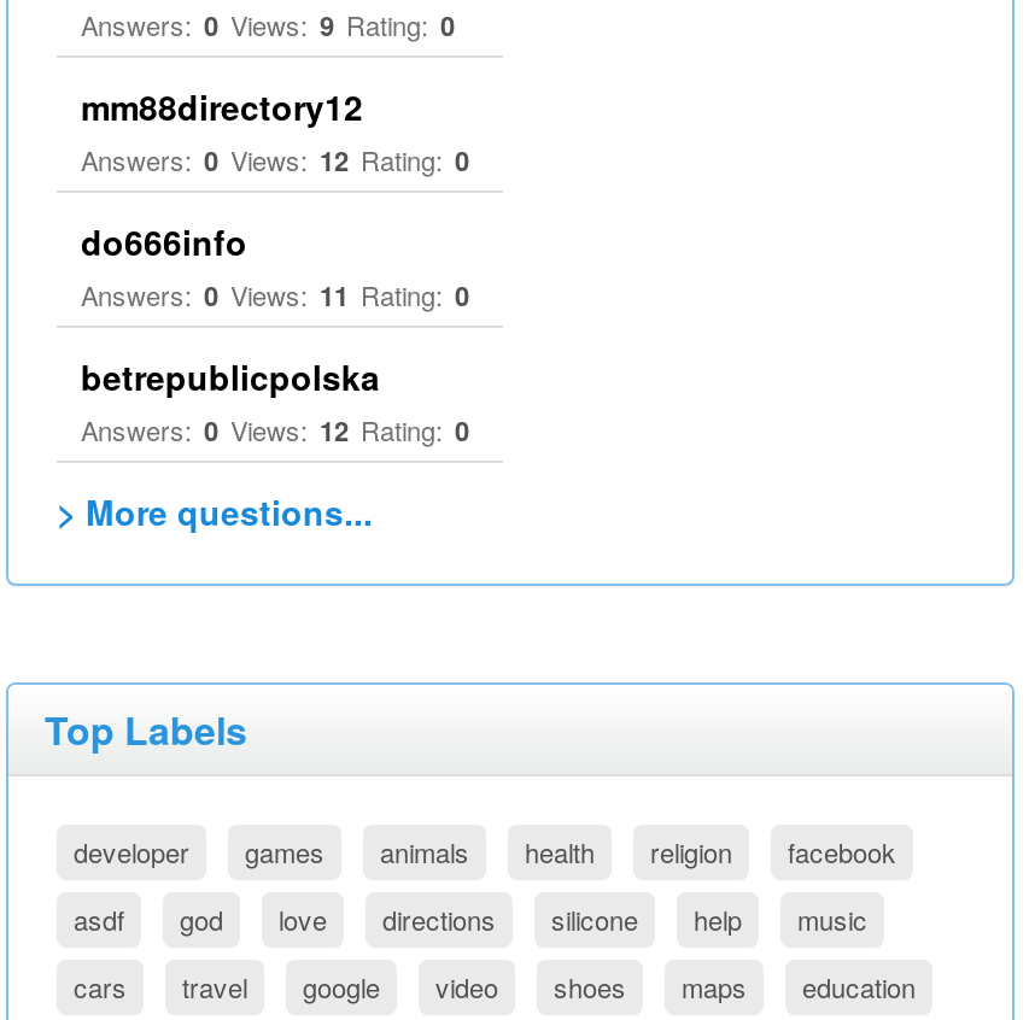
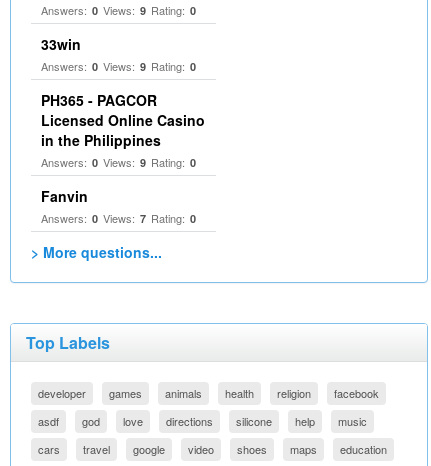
[81,82,469,178] mm88directory12 | Answers: 0 Views: 12 Rating: 0 -> [41,34,196,74] 33win | Answers: 0 Views: 9 Rating: 0
[81,217,469,313] do666info | Answers: 0 Views: 11 Rating: 0 -> [41,90,205,170] PH365 - PAGCOR | Licensed Online Casino | in the Philippines | Answers: 0 Views: 9 Rating: 0
[81,352,469,449] betrepublicpolska | Answers: 0 Views: 12 Rating: 0 -> [41,186,196,226] Fanvin | Answers: 0 Views: 7 Rating: 0

